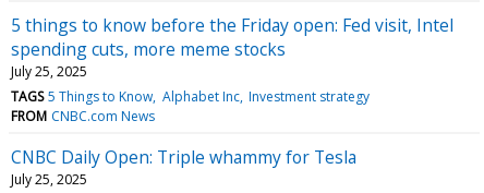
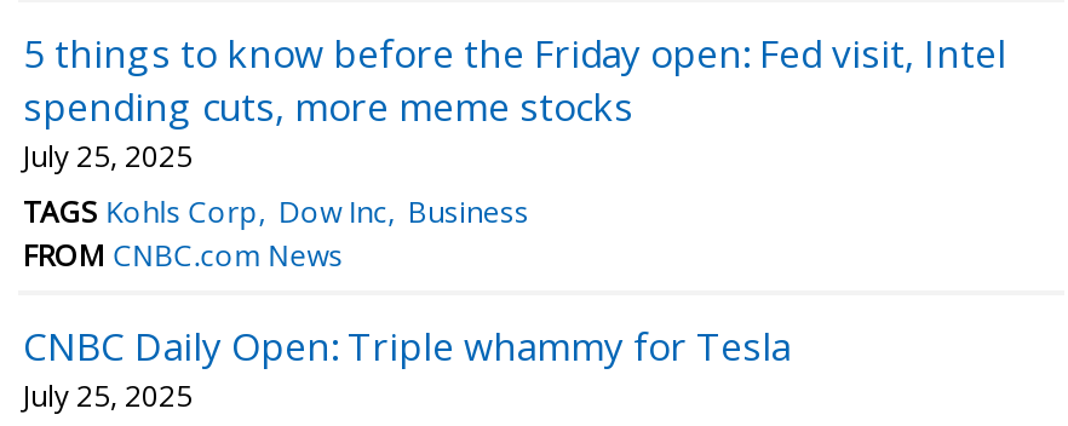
[11,87,369,106] TAGS 5 Things to Know Alphabet Inc Investment strategy -> [23,191,529,232] TAGS Kohls Corp Dow Inc Business

